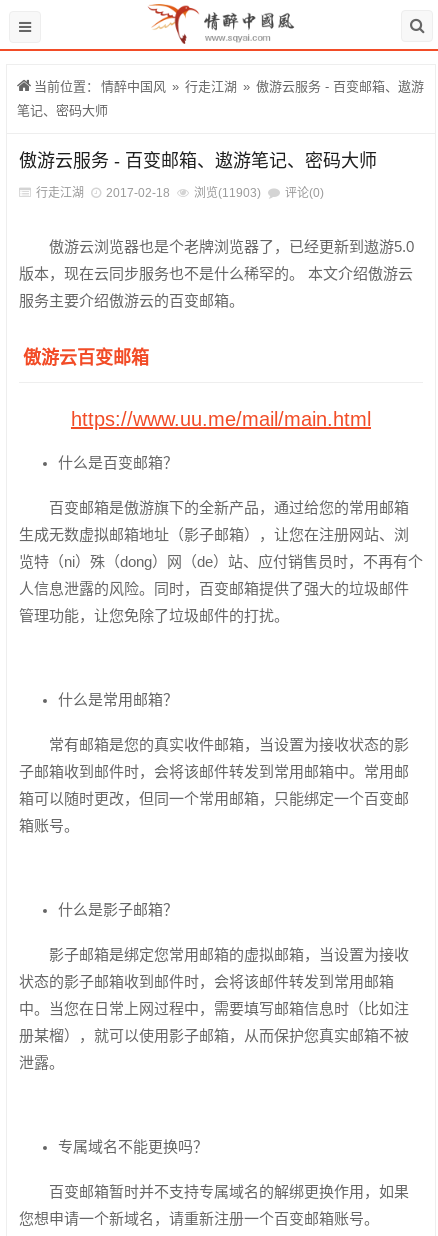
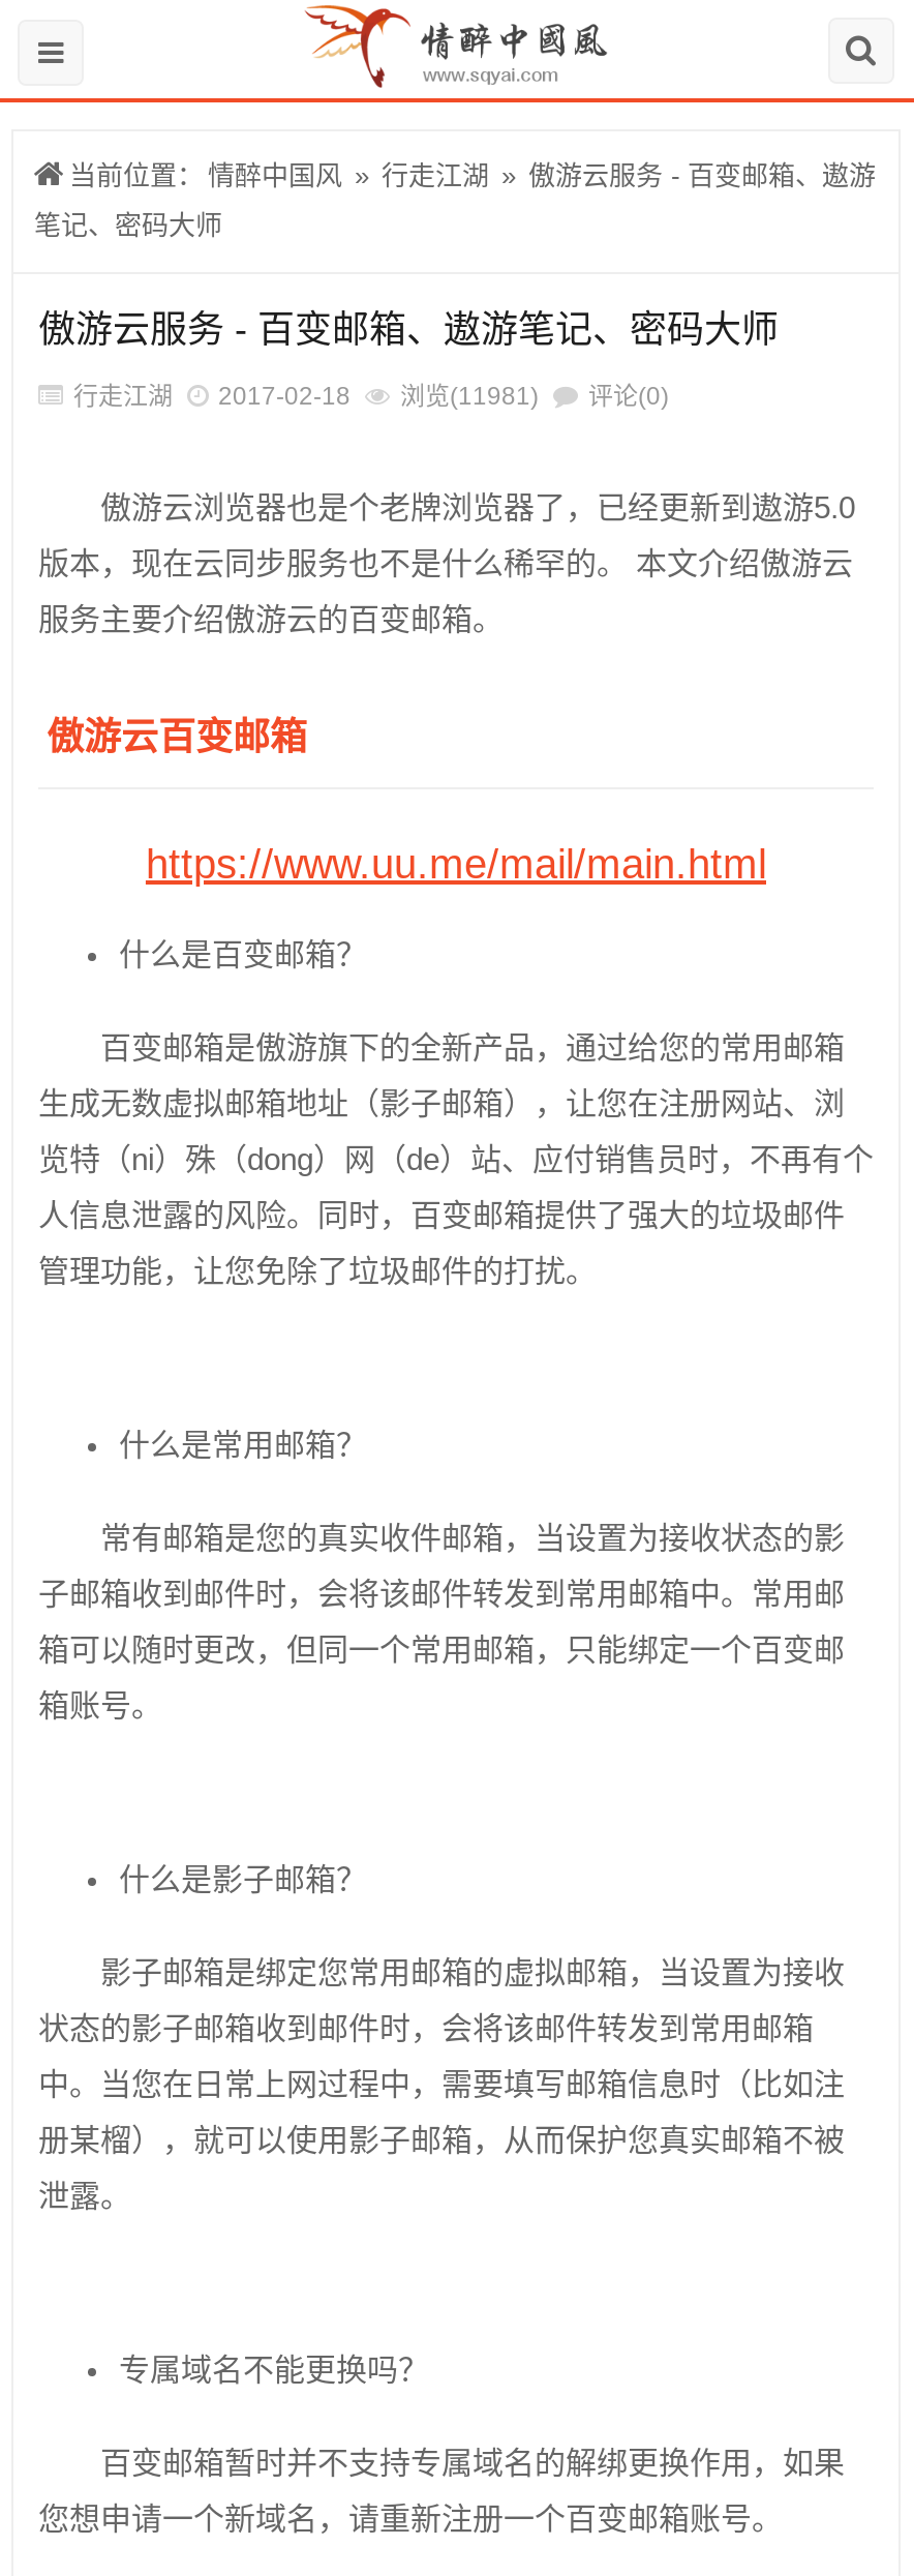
[36,186,324,200] 行走江湖 2017-02-18 浏览(11903) 评论(0) -> [73,382,669,411] 行走江湖 2017-02-18 浏览(11981) 评论(0)

